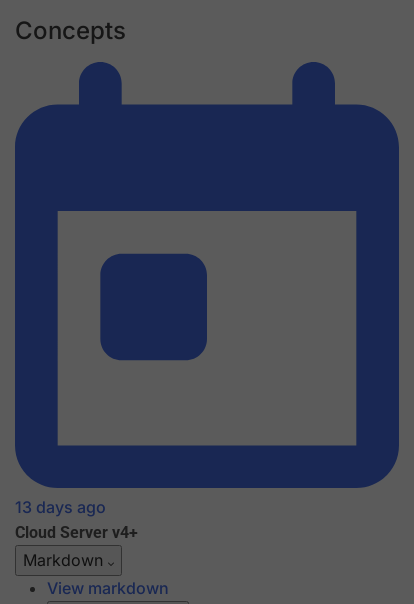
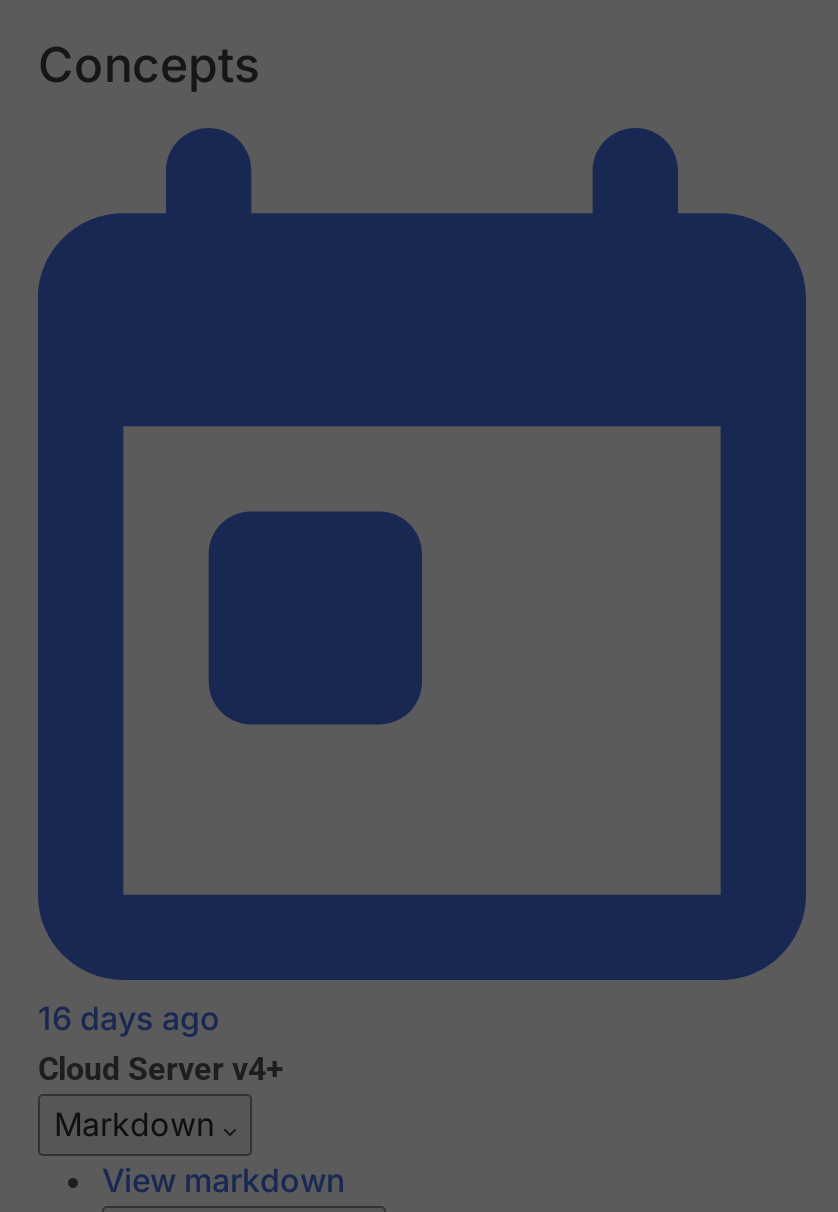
[15,497,106,517] 13 days ago -> [38,999,220,1039] 16 days ago

